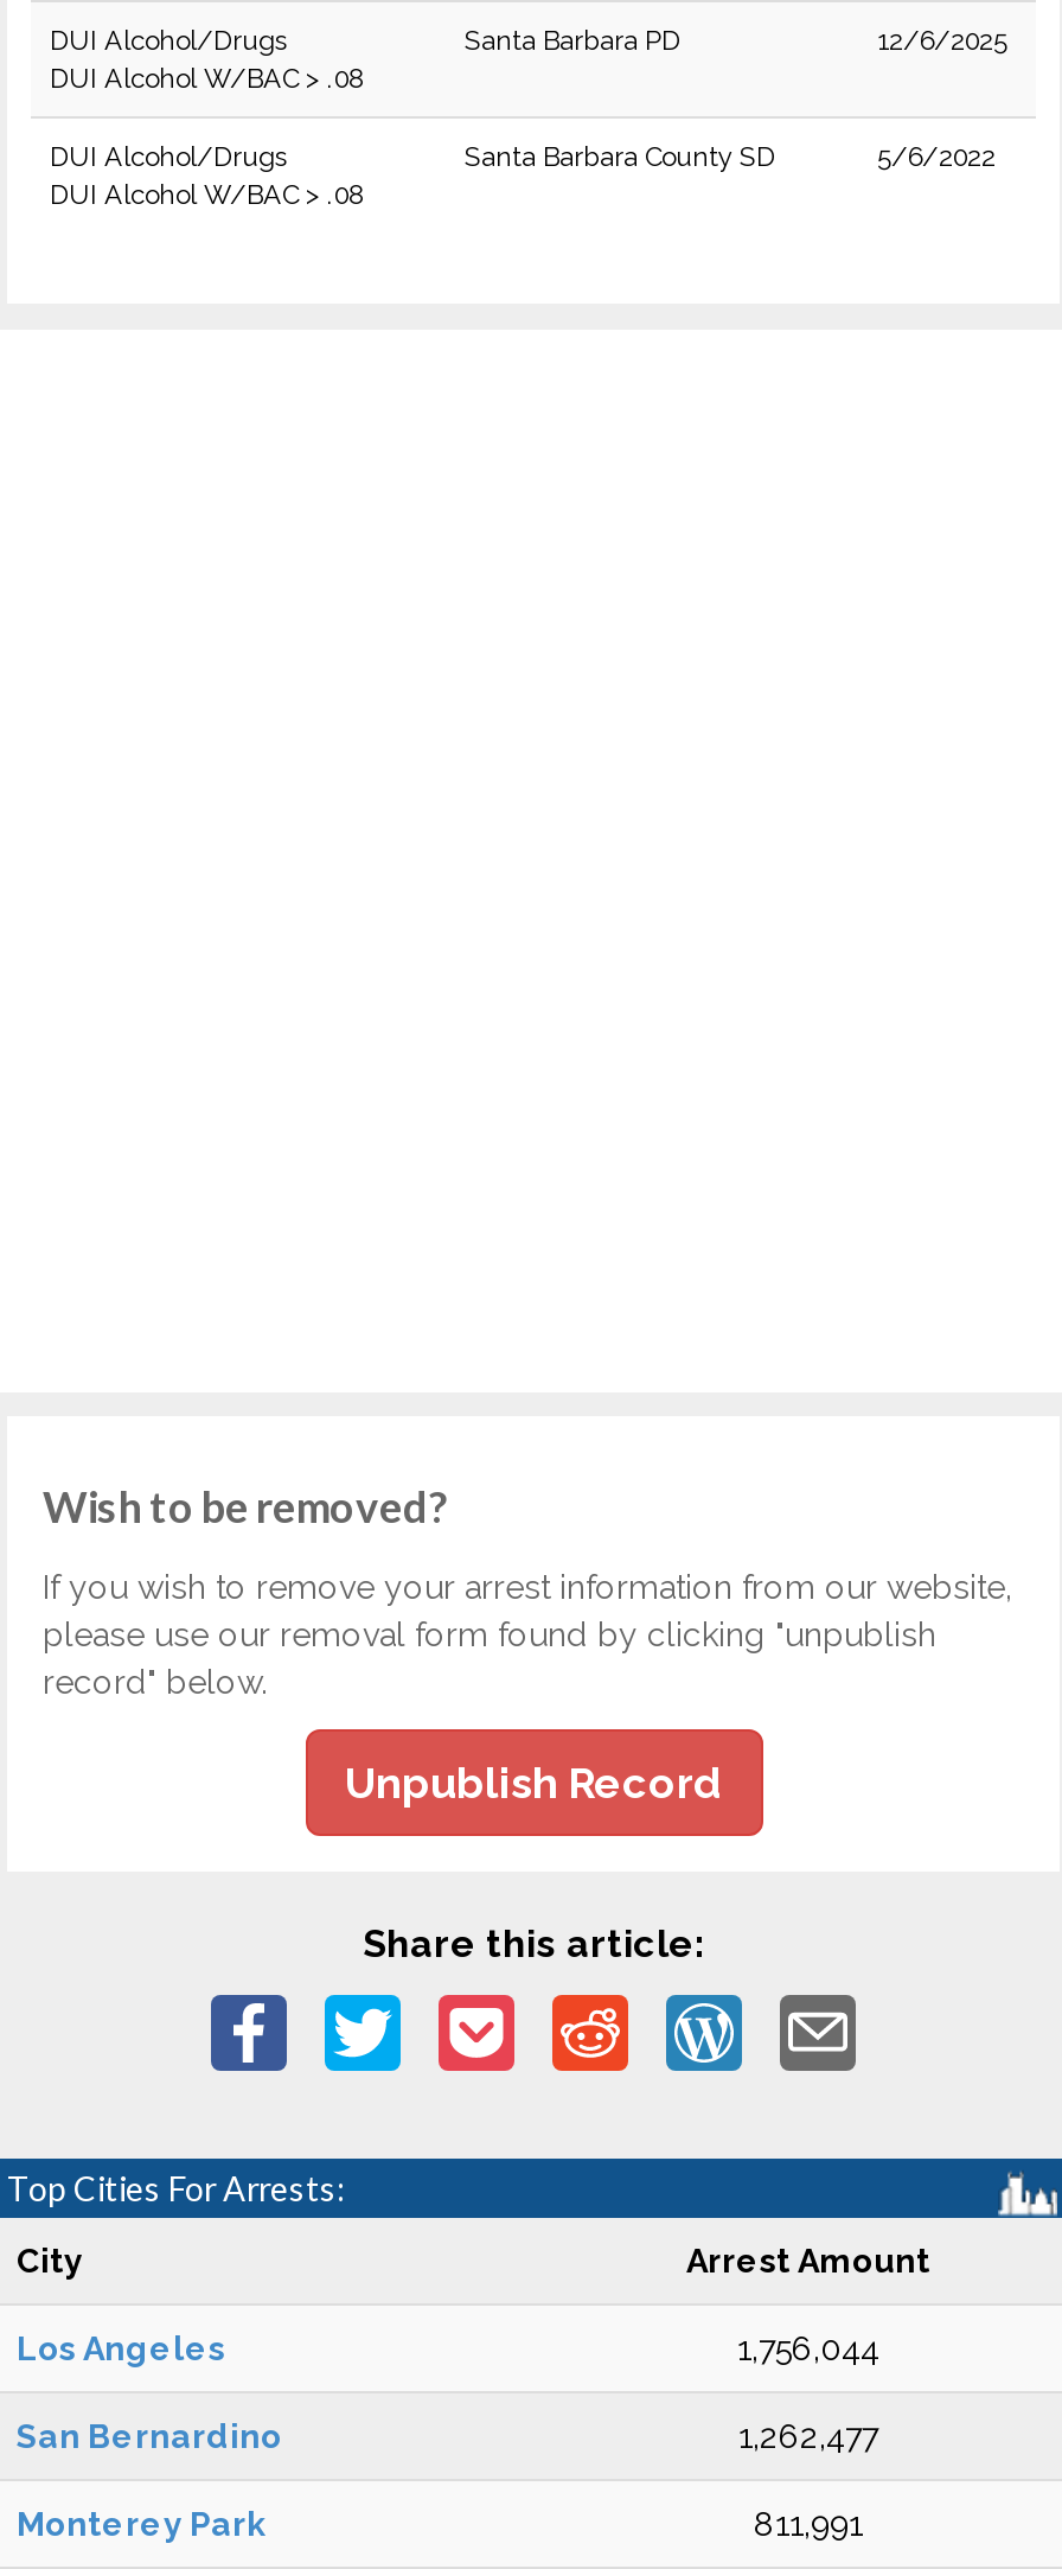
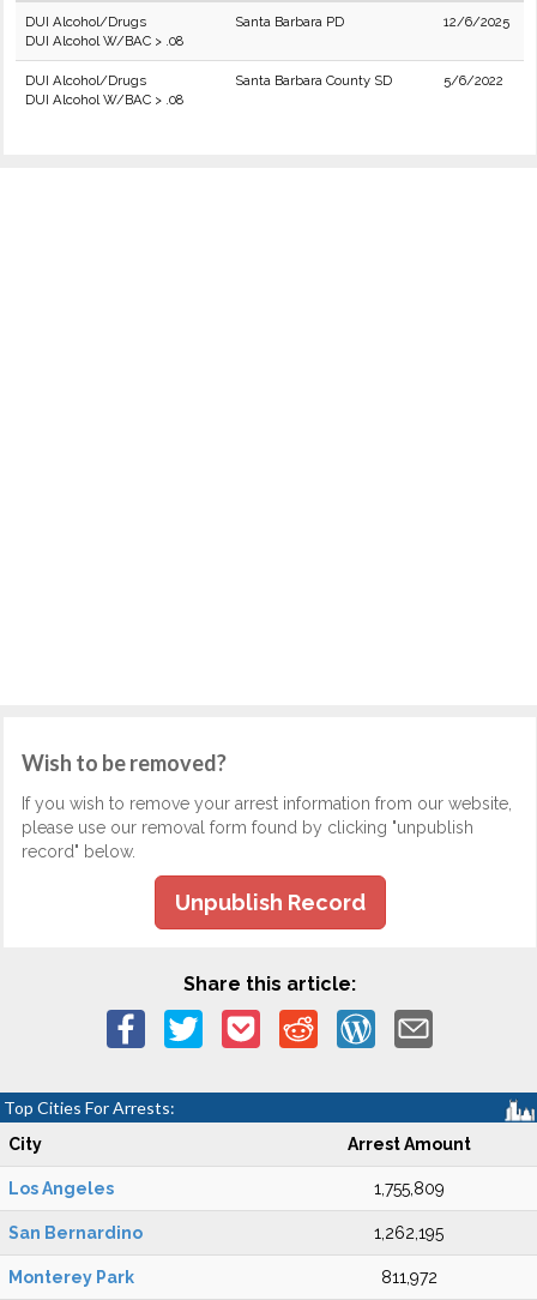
[737,2329,879,2367] 1,756,044 -> [373,1179,444,1198] 1,755,809
[738,2417,878,2455] 1,262,477 -> [374,1223,444,1242] 1,262,195
[754,2505,863,2543] 811,991 -> [381,1268,437,1287] 811,972

